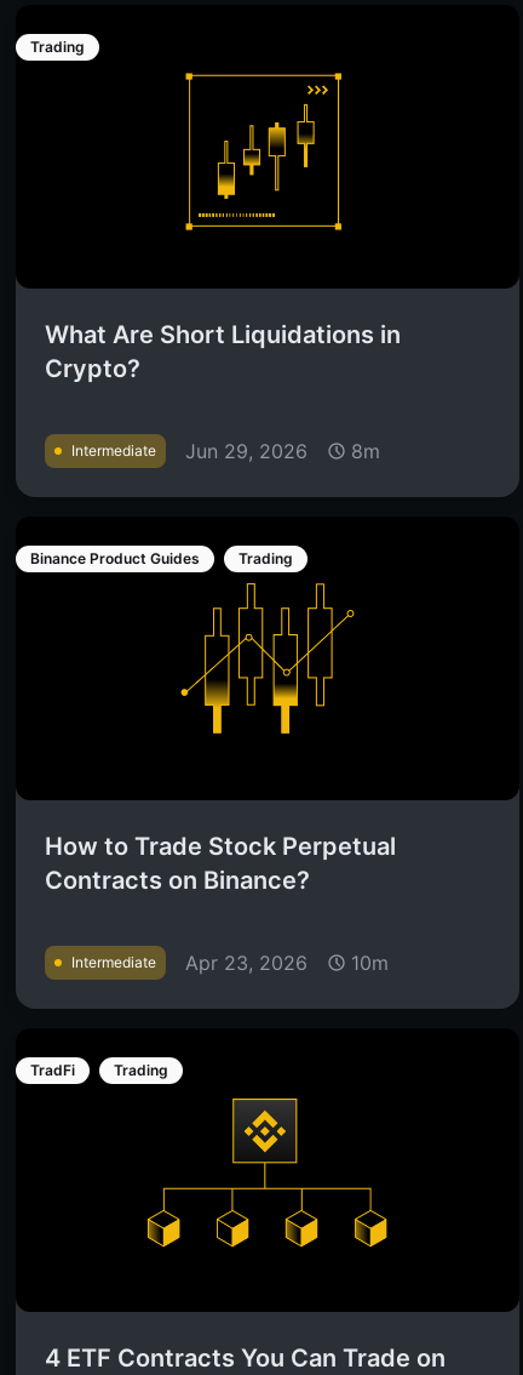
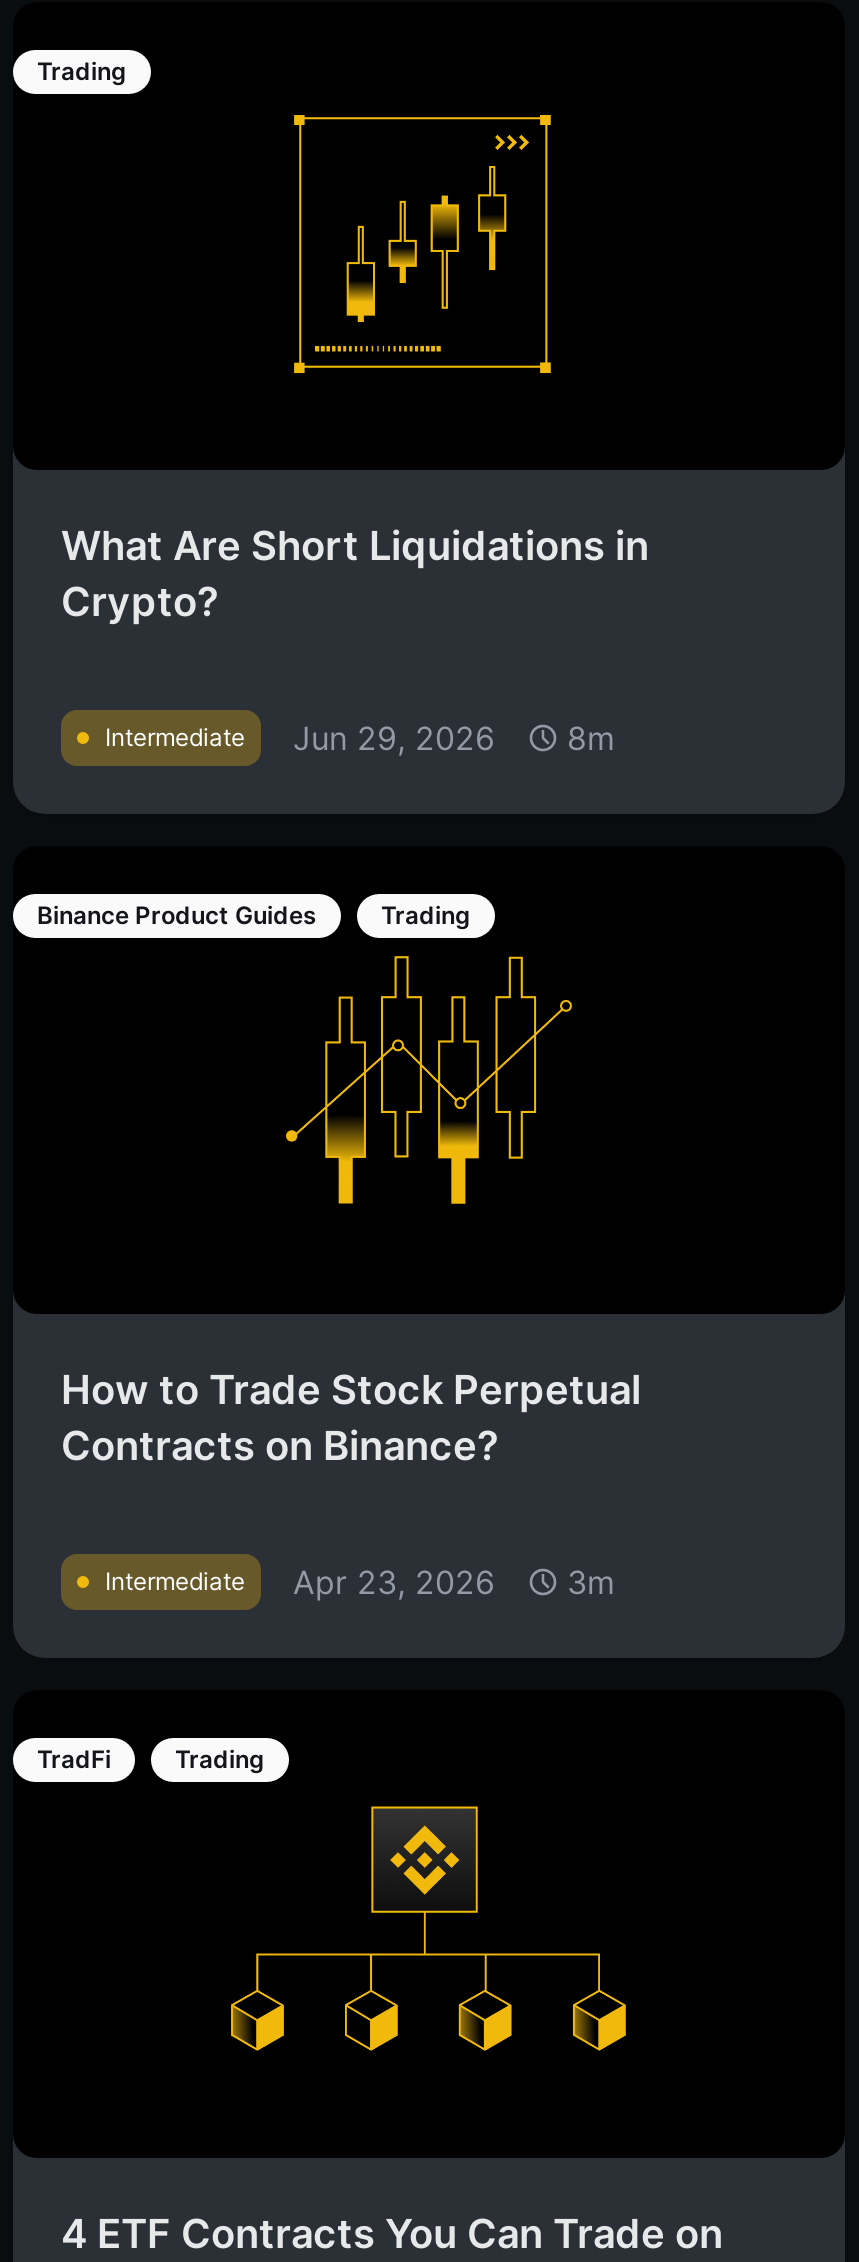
[71,950,389,975] Intermediate Apr 23, 2026 10m -> [105,1561,615,1602] Intermediate Apr 23, 2026 3m

